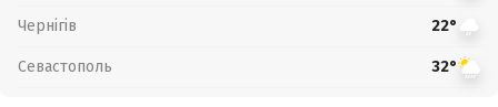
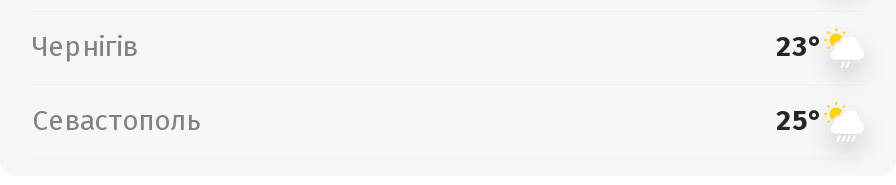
[431,17,458,35] 22° -> [776,30,824,64] 23°
[431,57,458,76] 32° -> [776,104,824,138] 25°

